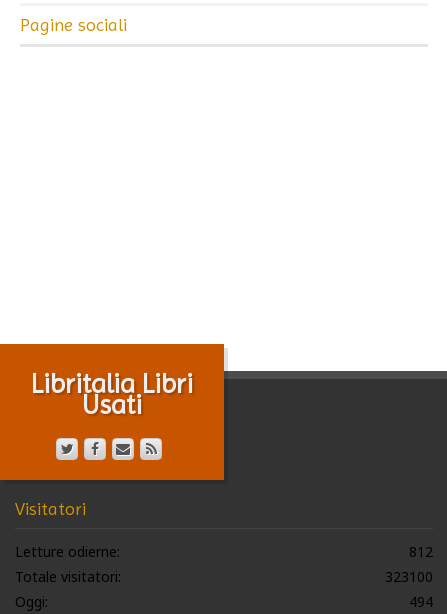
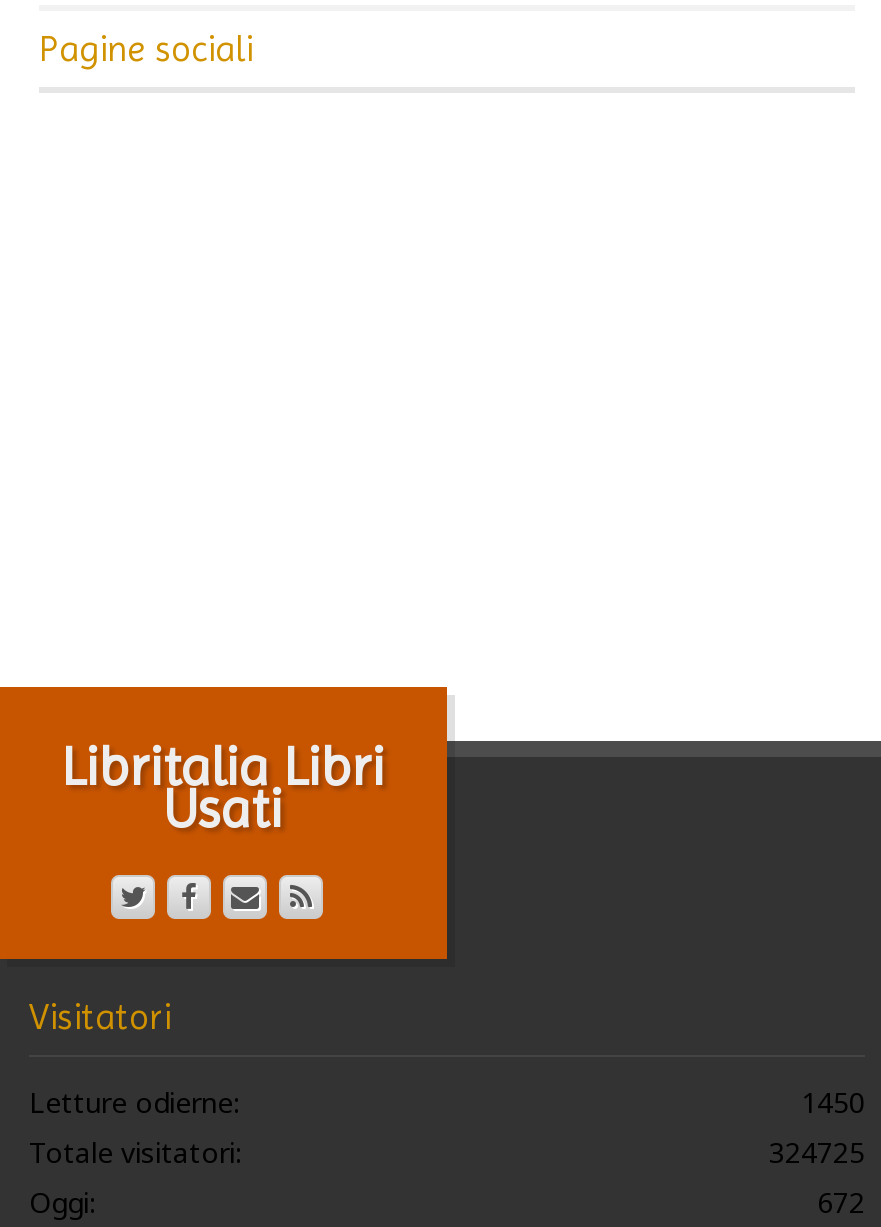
[409,542,433,561] 812 -> [801,1082,865,1120] 1450
[385,567,433,586] 323100 -> [769,1132,865,1170] 324725
[409,592,433,611] 494 -> [817,1182,865,1220] 672

